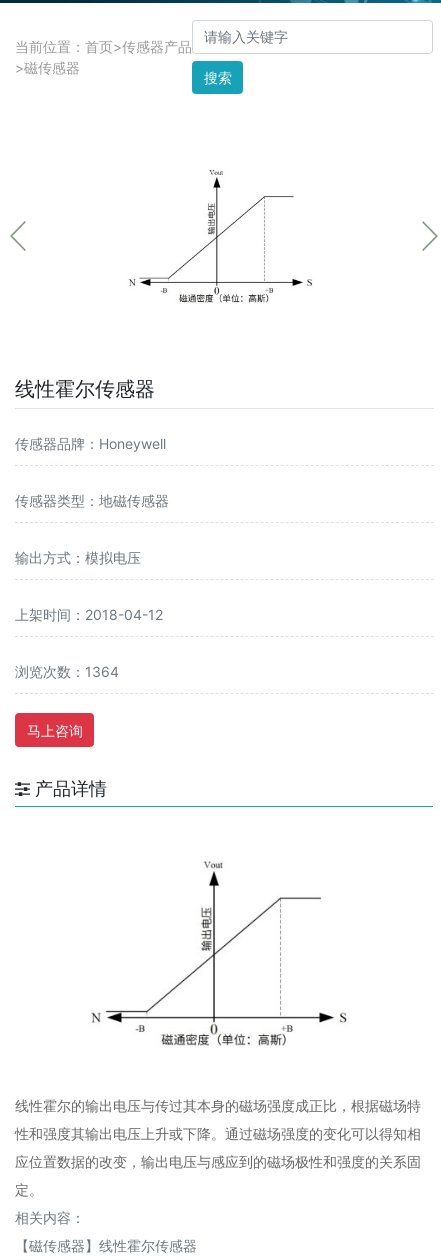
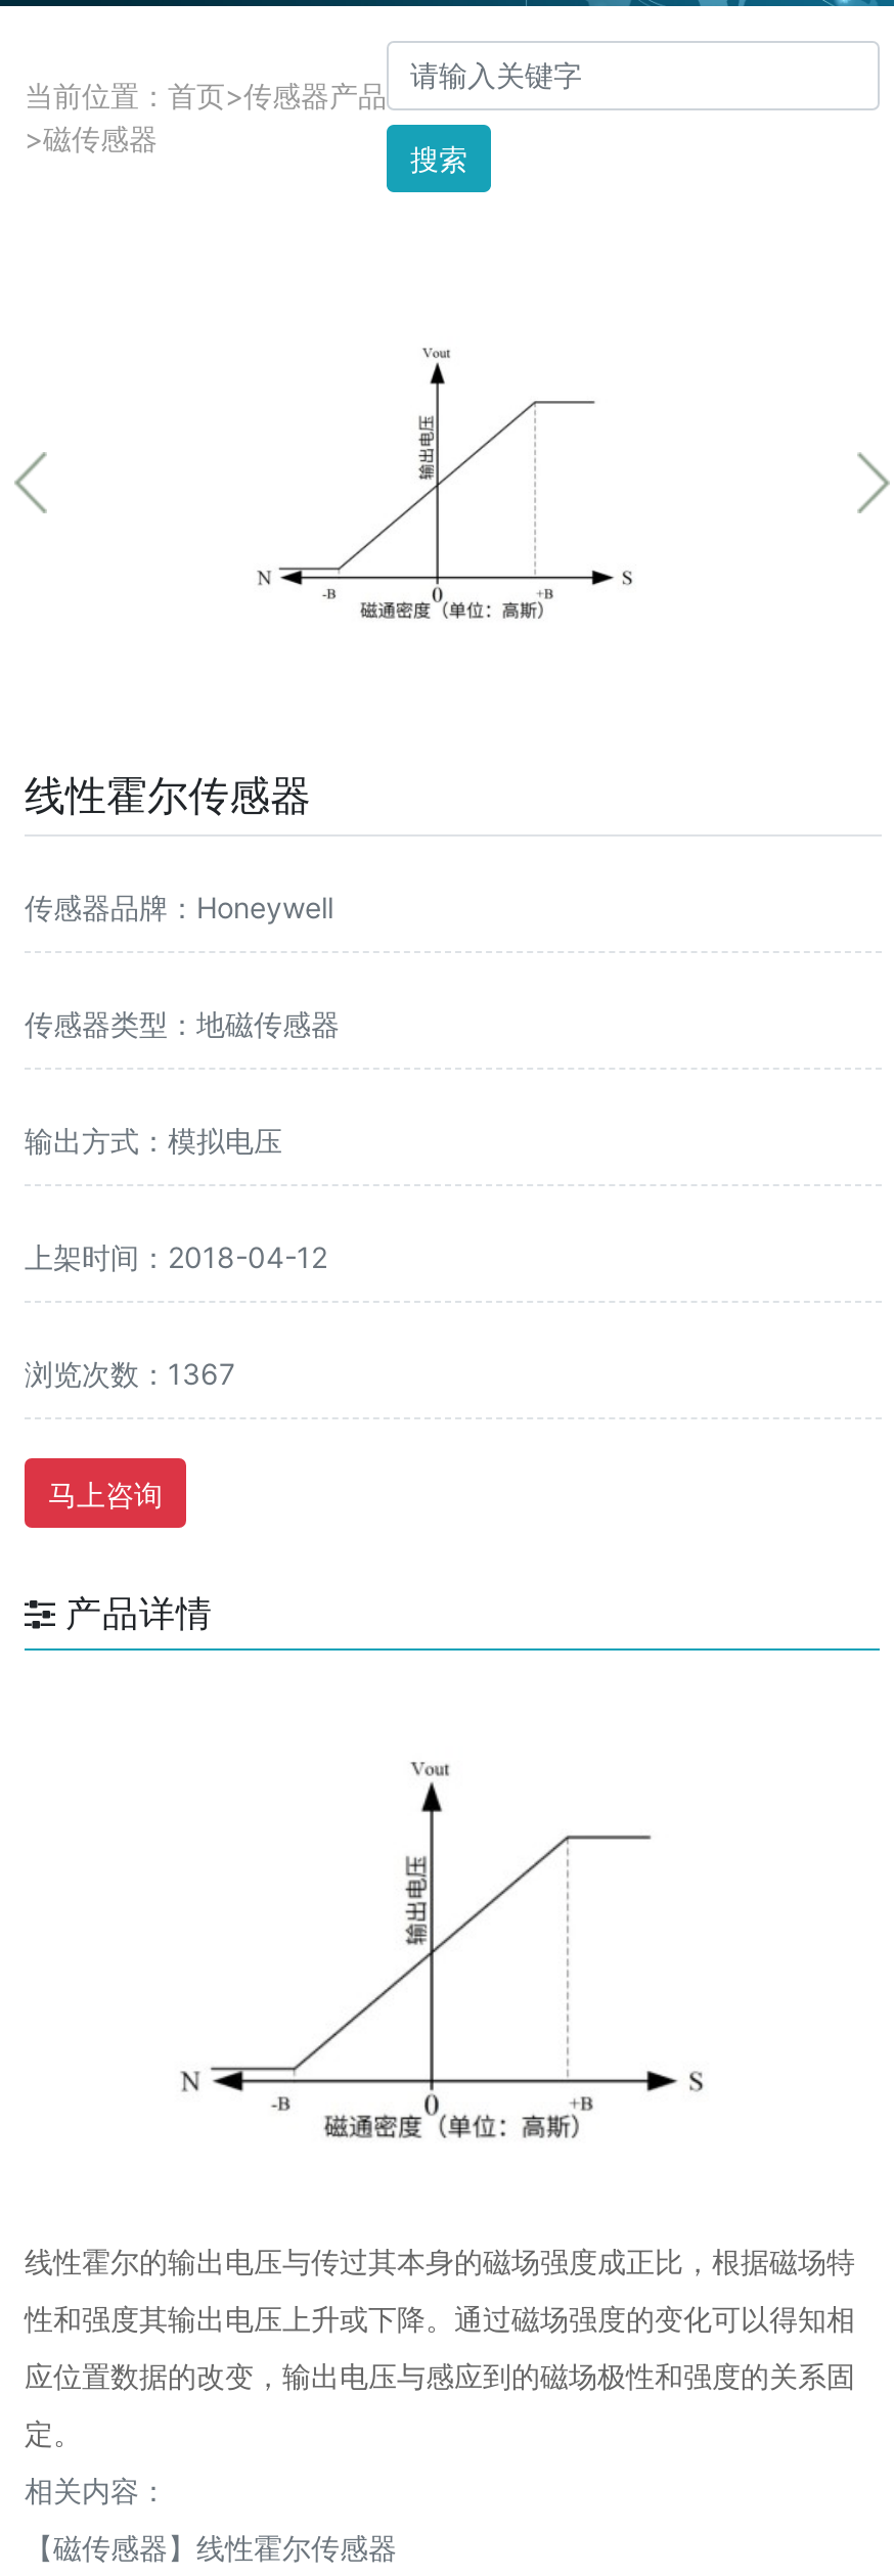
[15,663,119,680] 浏览次数：1364 -> [25,1356,235,1391] 浏览次数：1367

